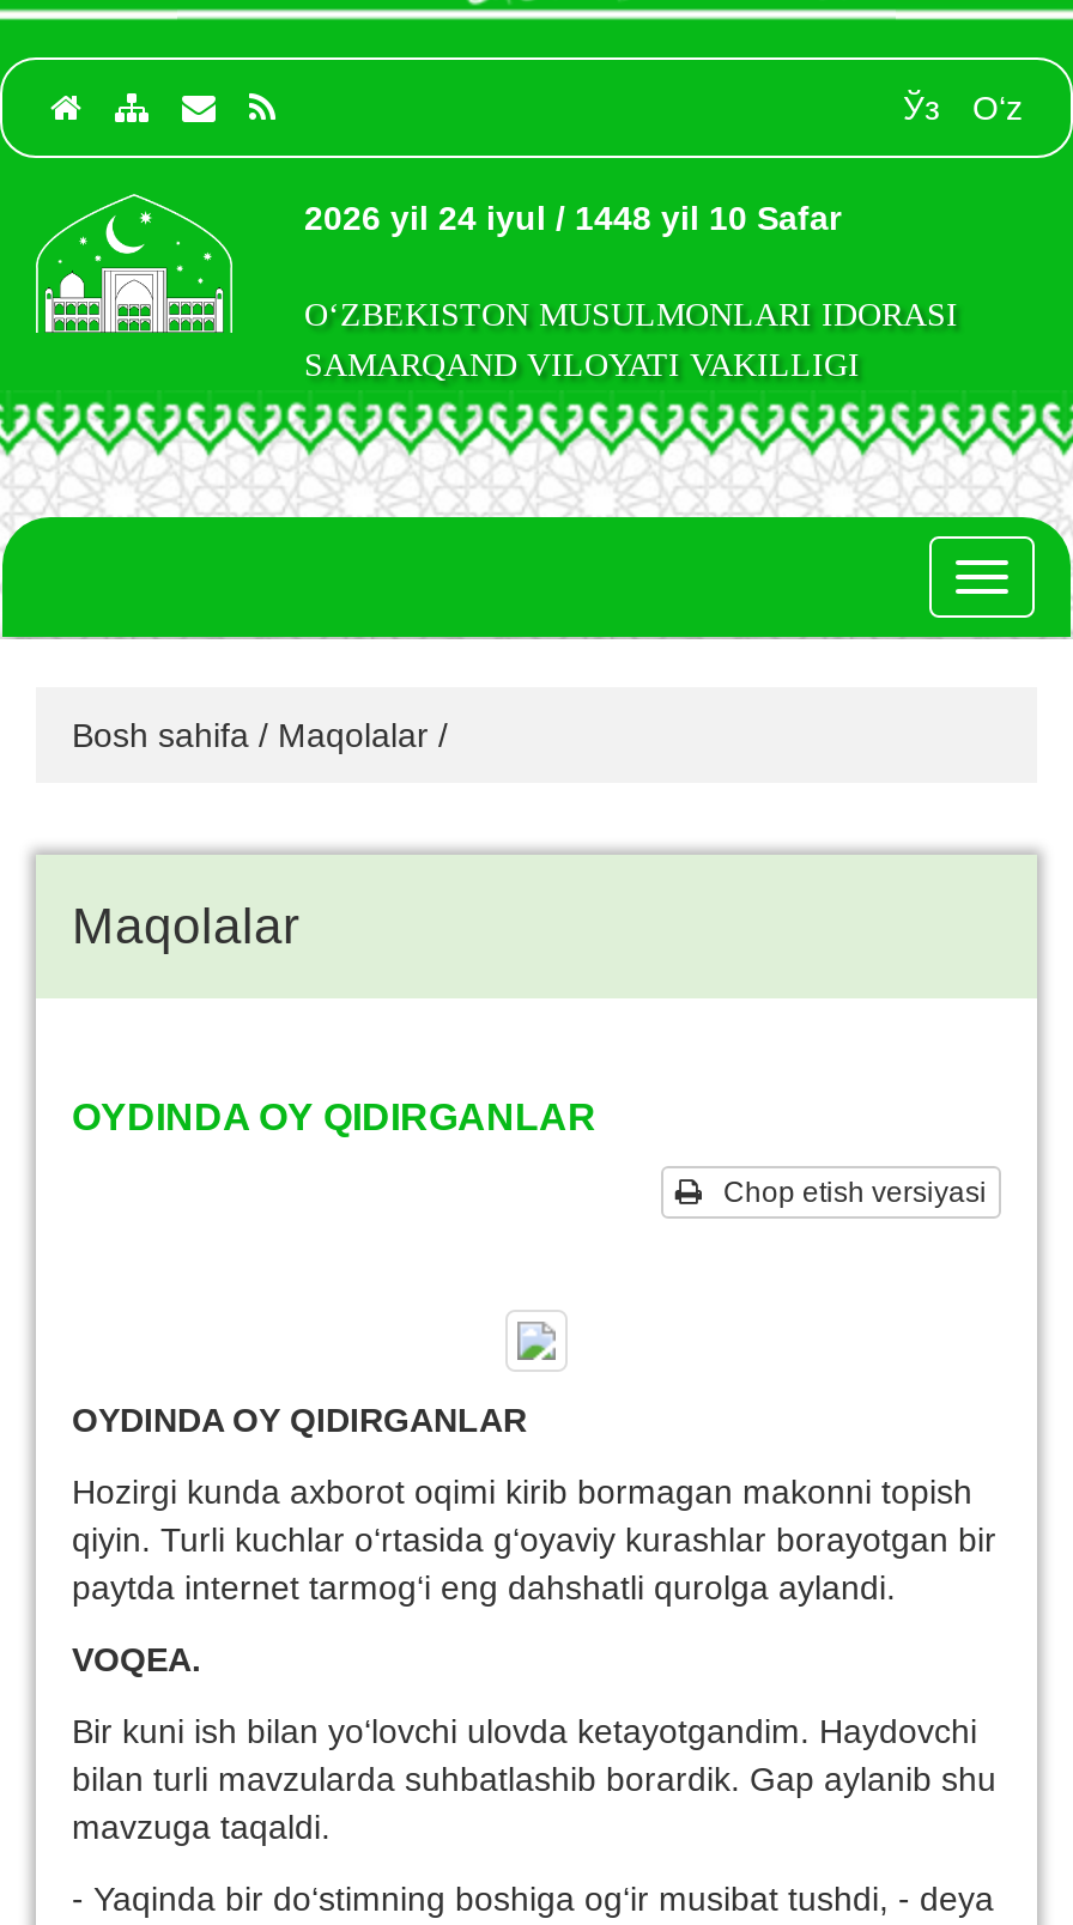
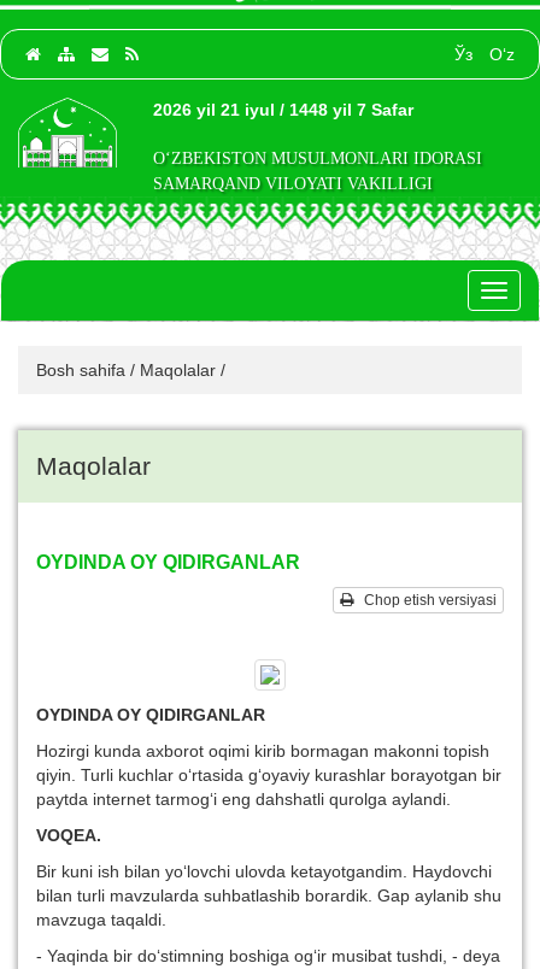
[304,199,841,237] 2026 yil 24 iyul / 1448 yil 10 Safar -> [153,100,413,119] 2026 yil 21 iyul / 1448 yil 7 Safar

